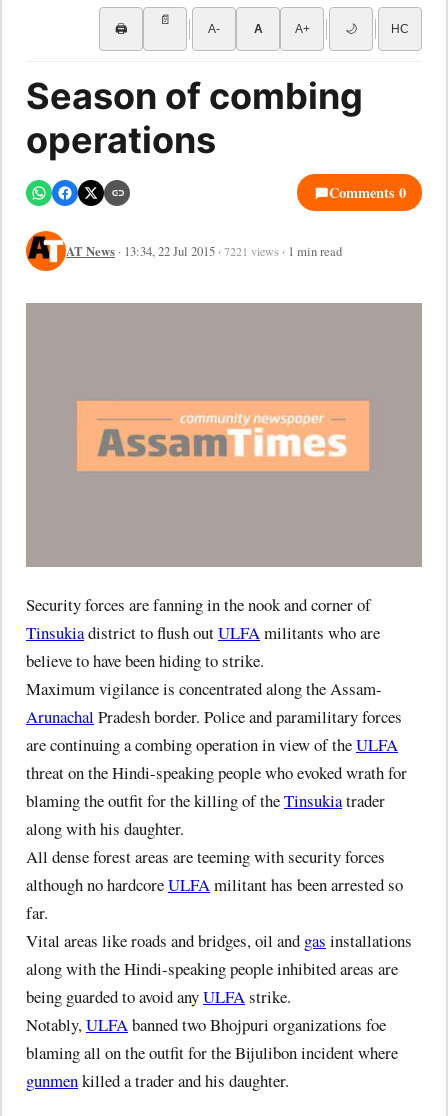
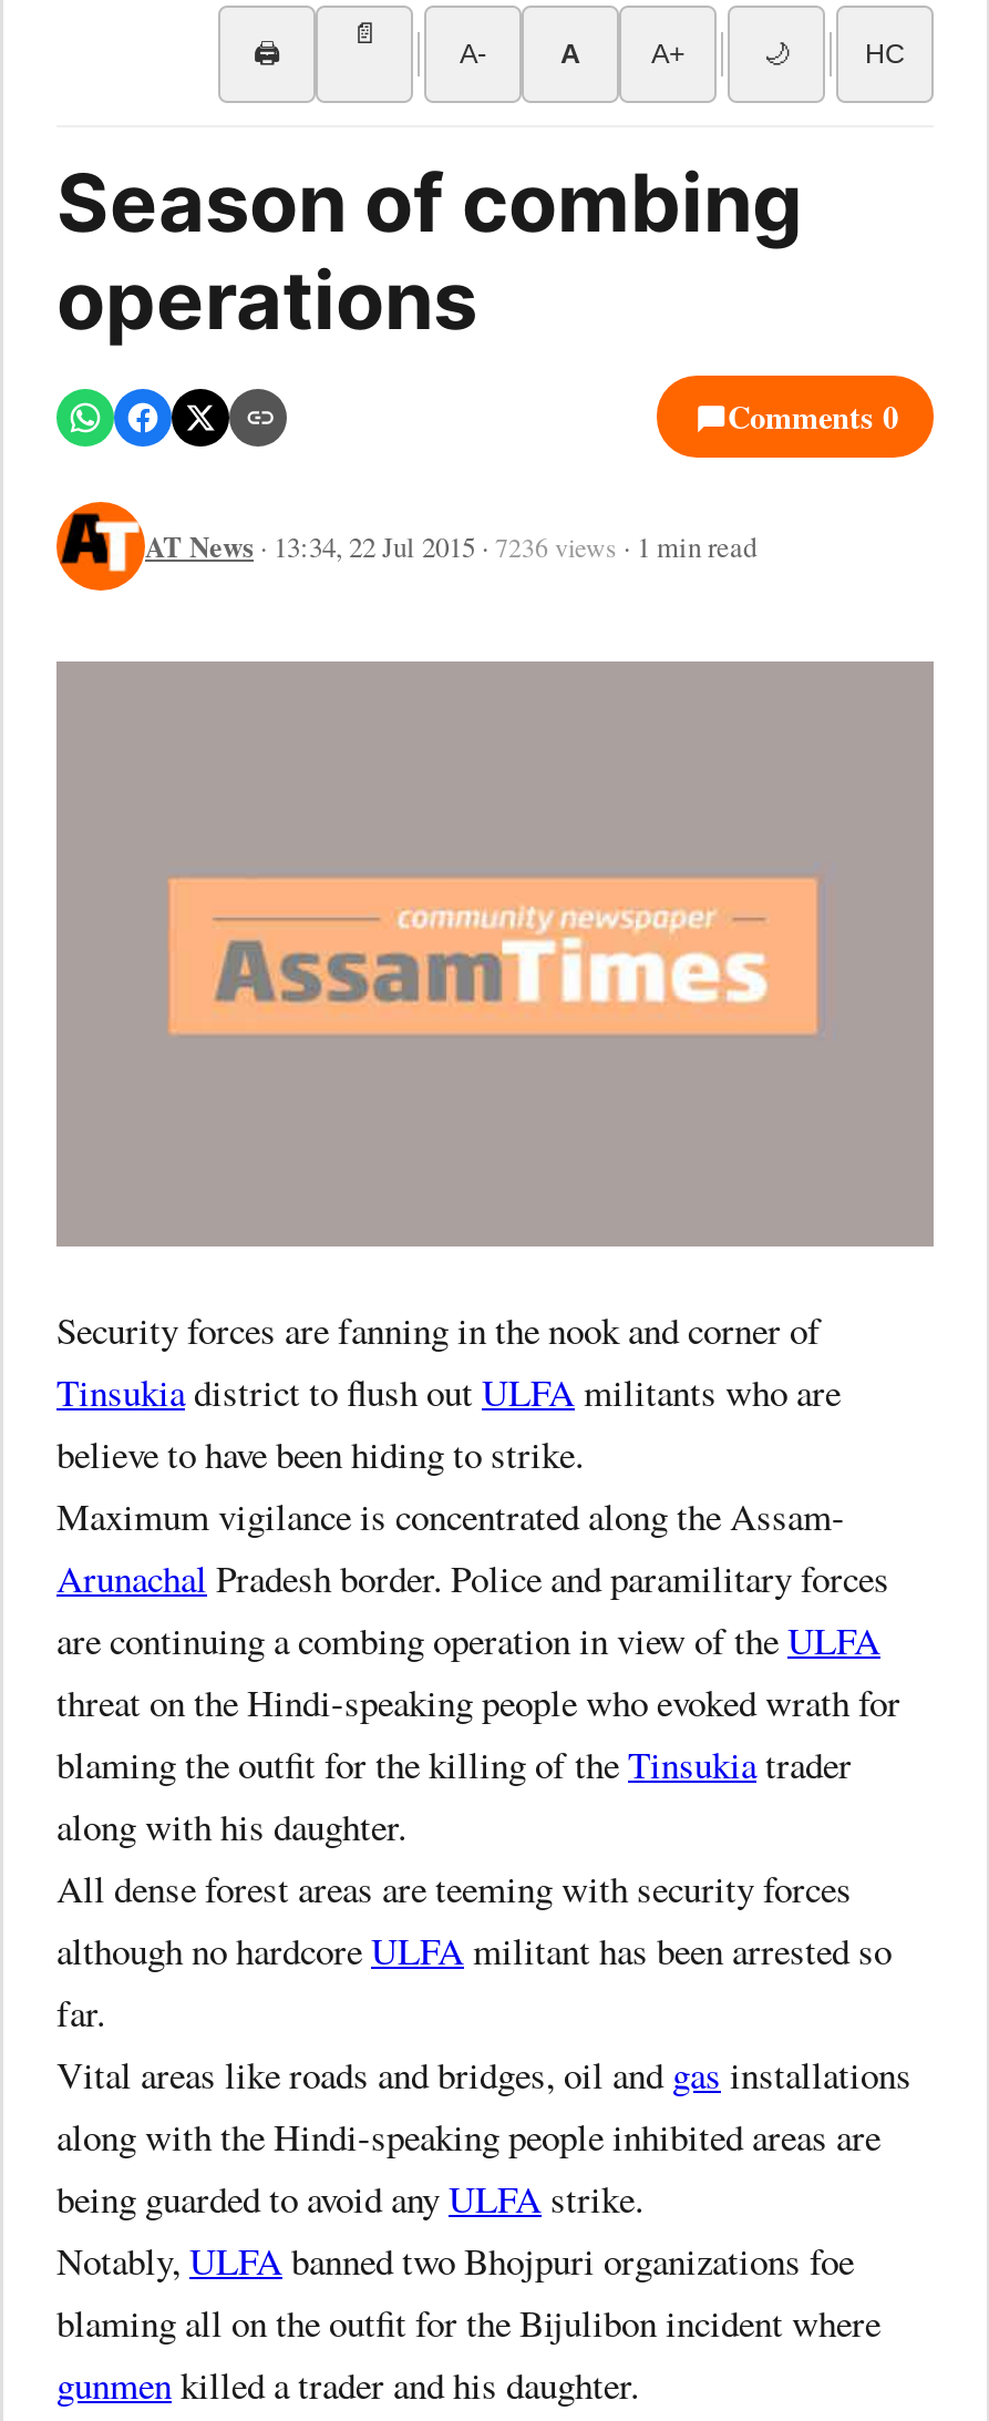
[66,242,342,260] AT News · 13:34, 22 Jul 2015 · 7221 views · 1 min read -> [145,526,756,566] AT News · 13:34, 22 Jul 2015 · 7236 views · 1 min read

